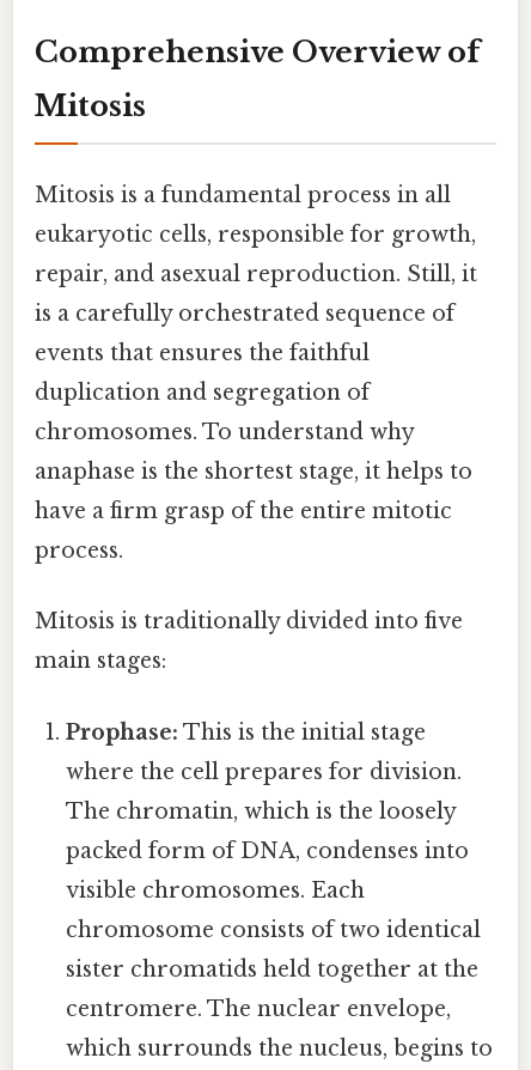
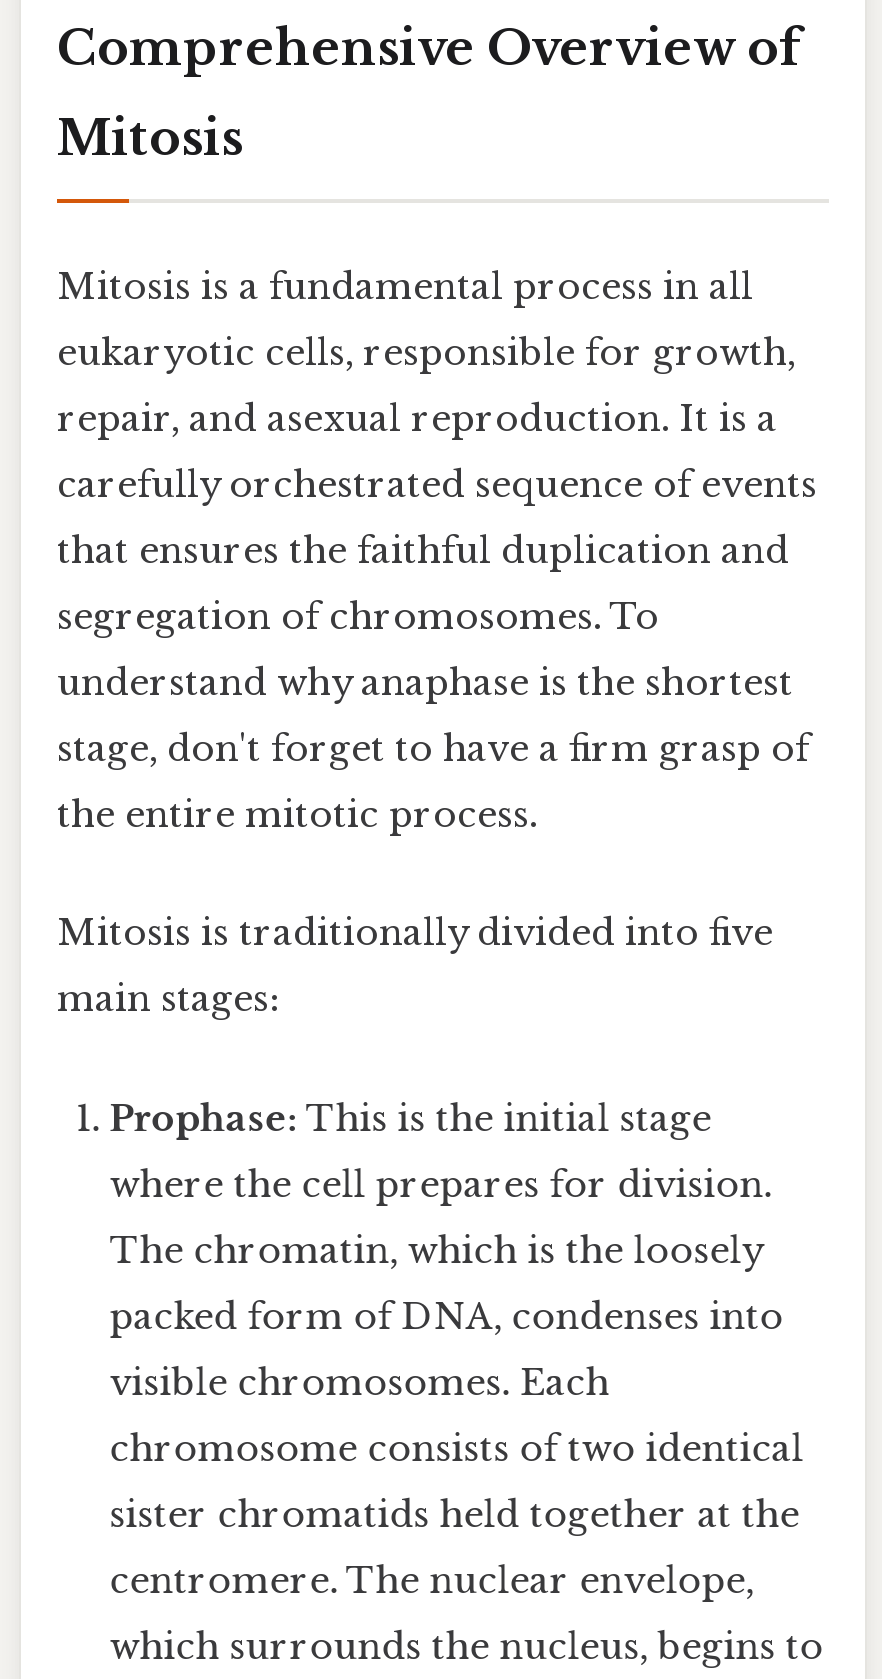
[35,261,477,564] repair, and asexual reproduction. Still, it | is a carefully orchestrated sequence of | events that ensures the faithful | duplication and segregation of | chromosomes. To understand why | anaphase is the shortest stage, it helps to | have a firm grasp of the entire mitotic | process. -> [57,397,817,837] repair, and asexual reproduction. It is a | carefully orchestrated sequence of events | that ensures the faithful duplication and | segregation of chromosomes. To | understand why anaphase is the shortest | stage, don't forget to have a firm grasp of | the entire mitotic process.

